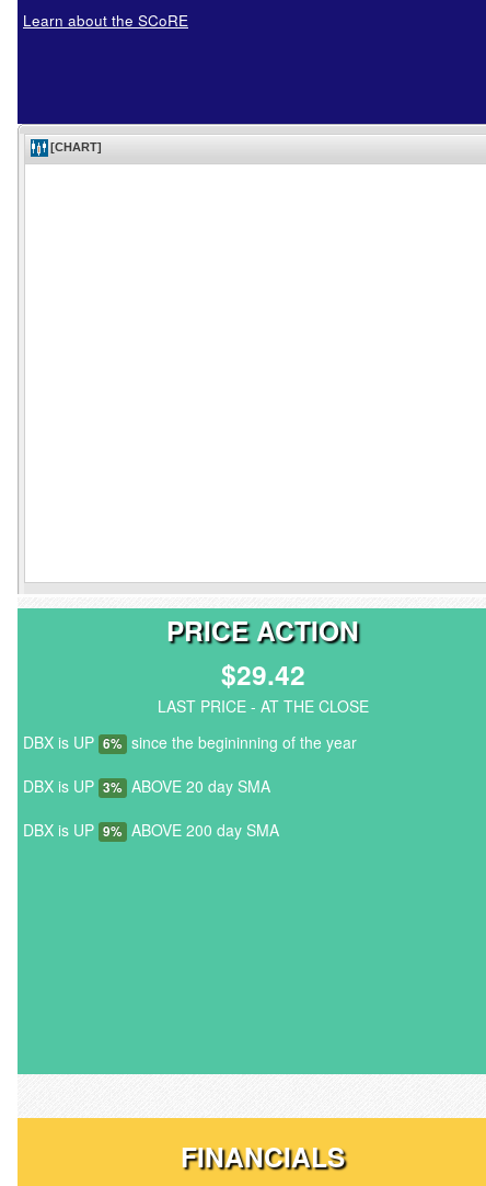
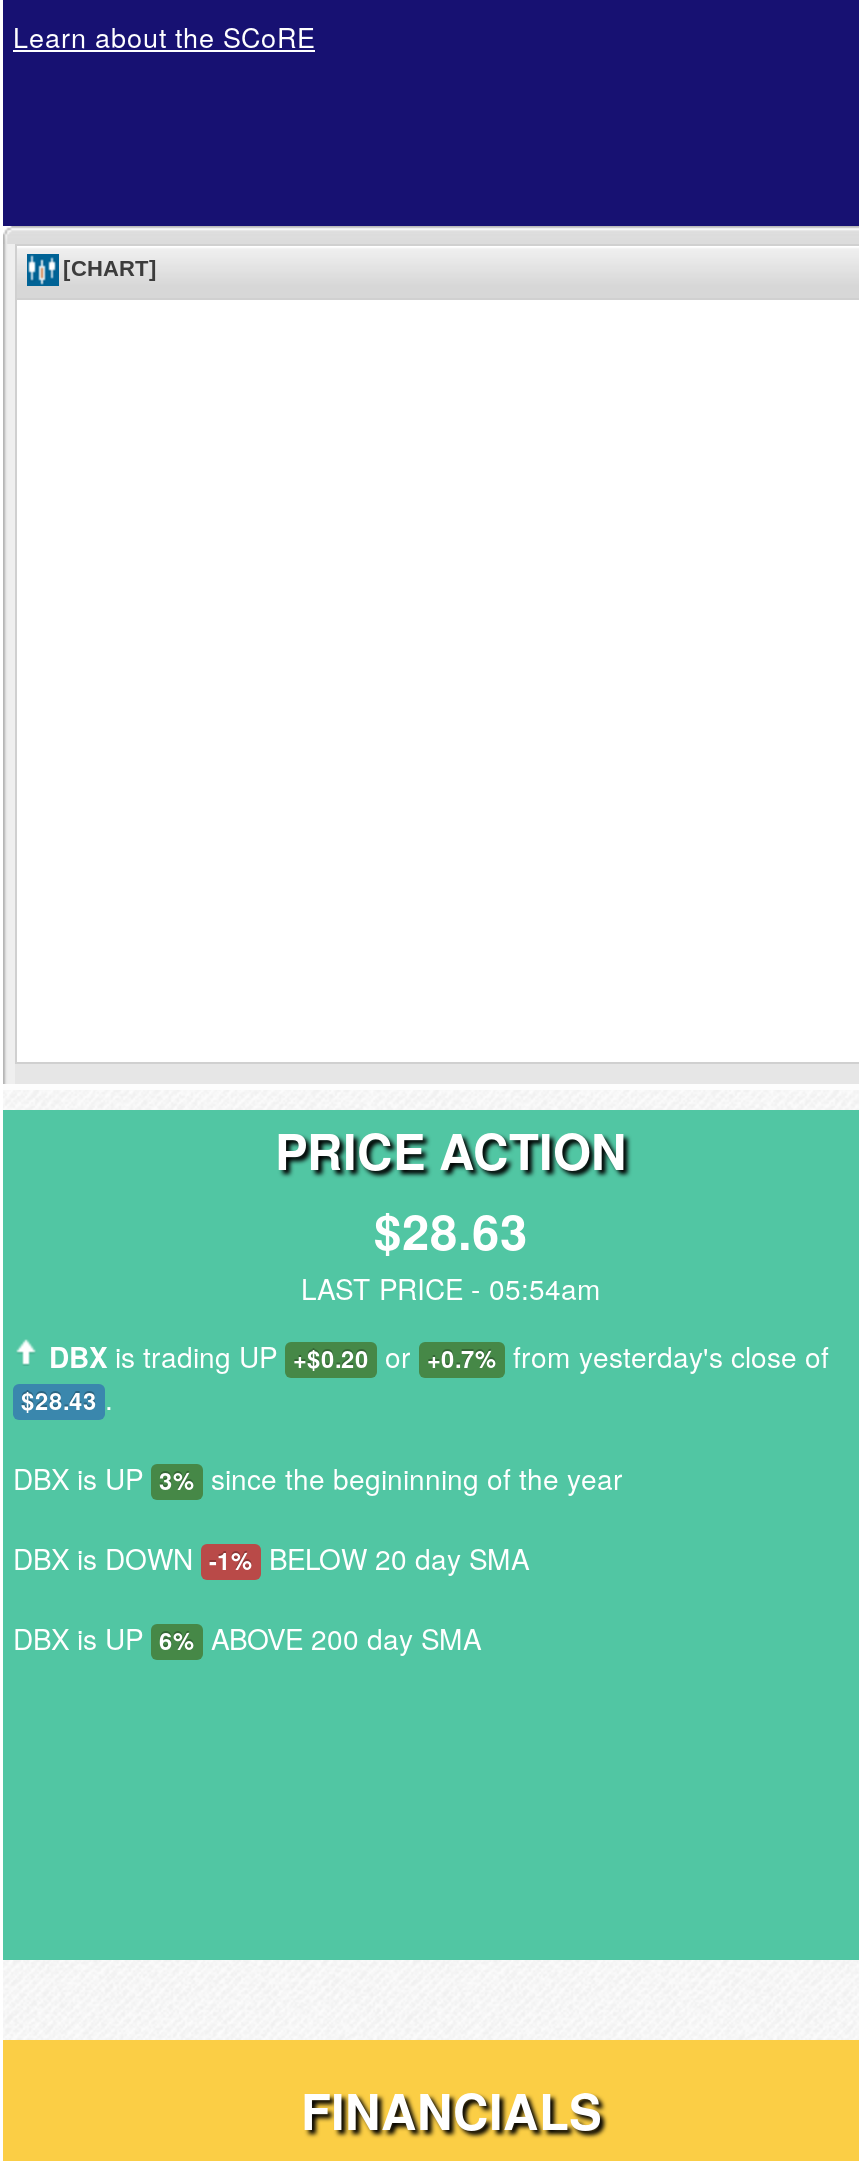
[23,654,368,841] $29.42 | LAST PRICE - AT THE CLOSE | DBX is UP 6% since the begininning of the year | DBX is UP 3% ABOVE 20 day SMA | DBX is UP 9% ABOVE 200 day SMA -> [13,1194,829,1658] $28.63 | LAST PRICE - 05:54am | DBX is trading UP +$0.20 or +0.7% from yesterday's close of | $28.43 . | DBX is UP 3% since the begininning of the year | DBX is DOWN -1% BELOW 20 day SMA | DBX is UP 6% ABOVE 200 day SMA

